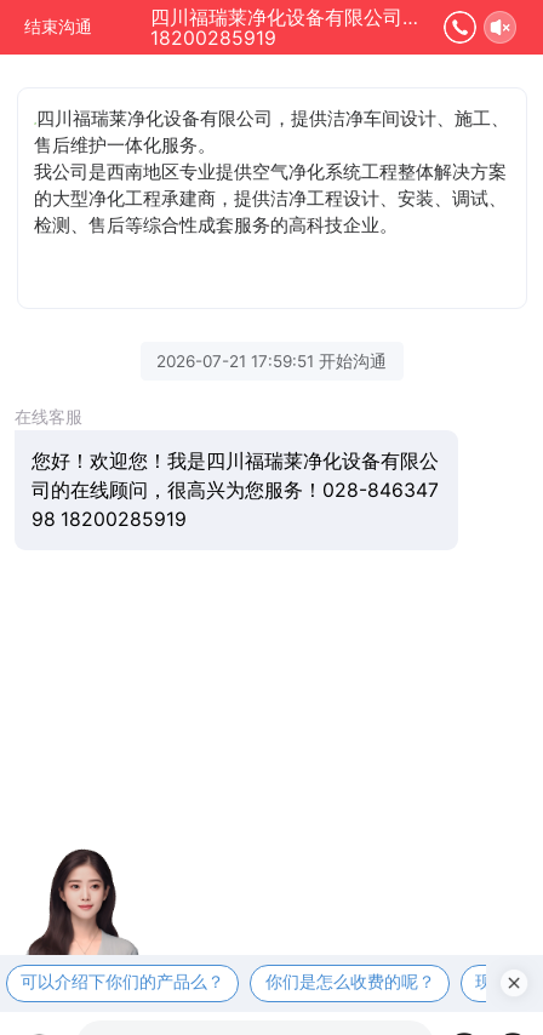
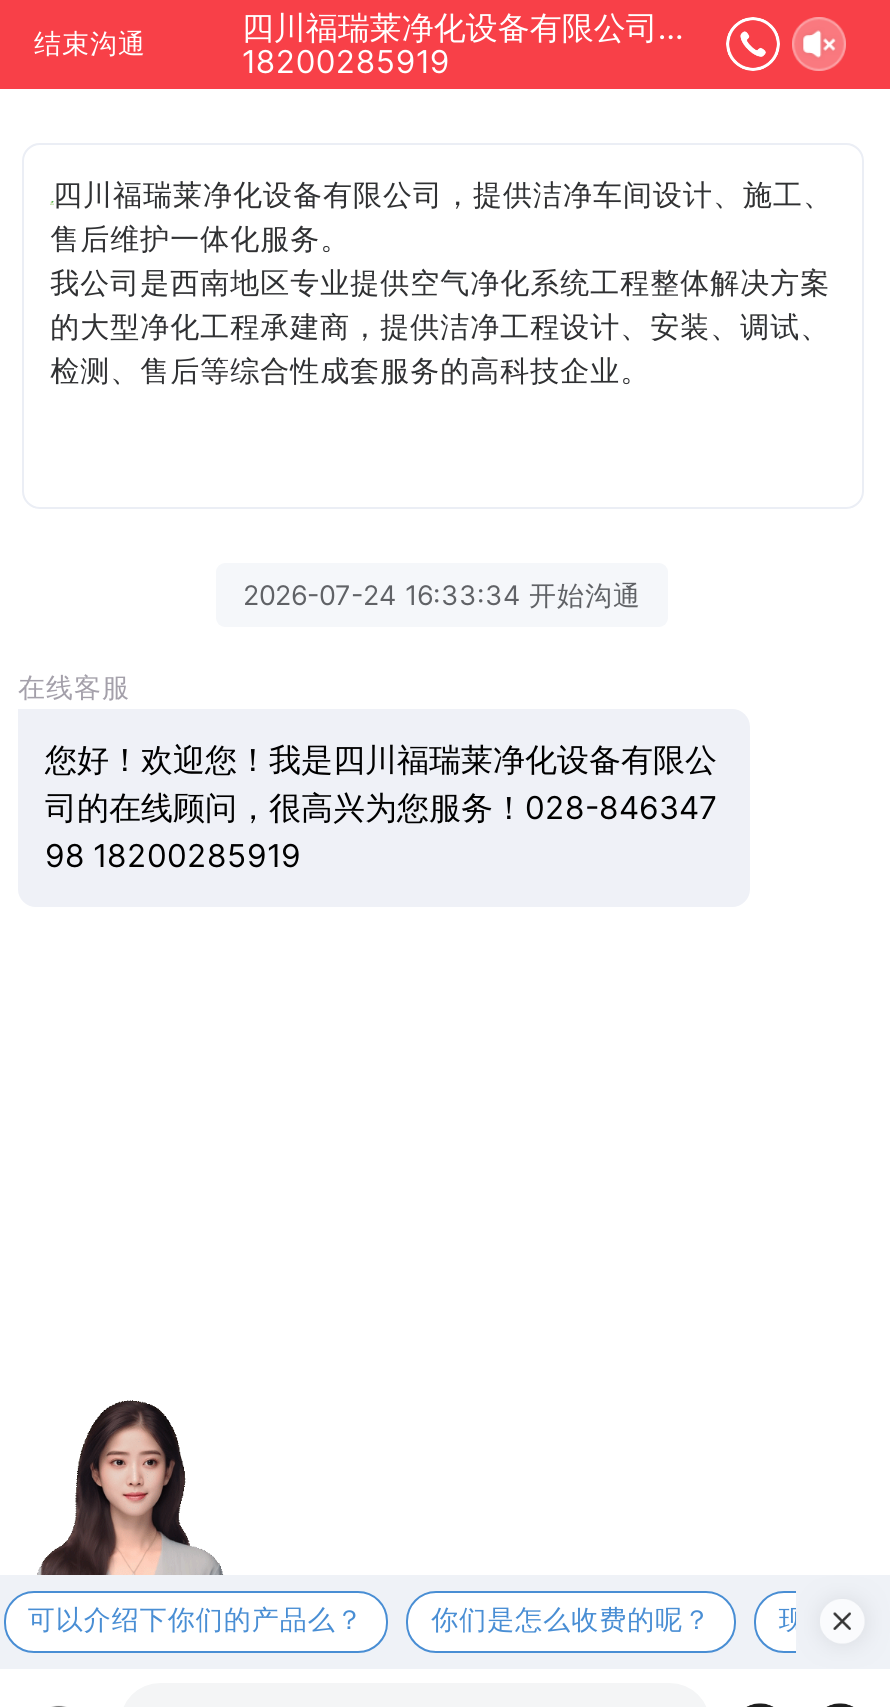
[156,351,387,371] 2026-07-21 17:59:51 开始沟通 -> [243,579,641,611] 2026-07-24 16:33:34 开始沟通

